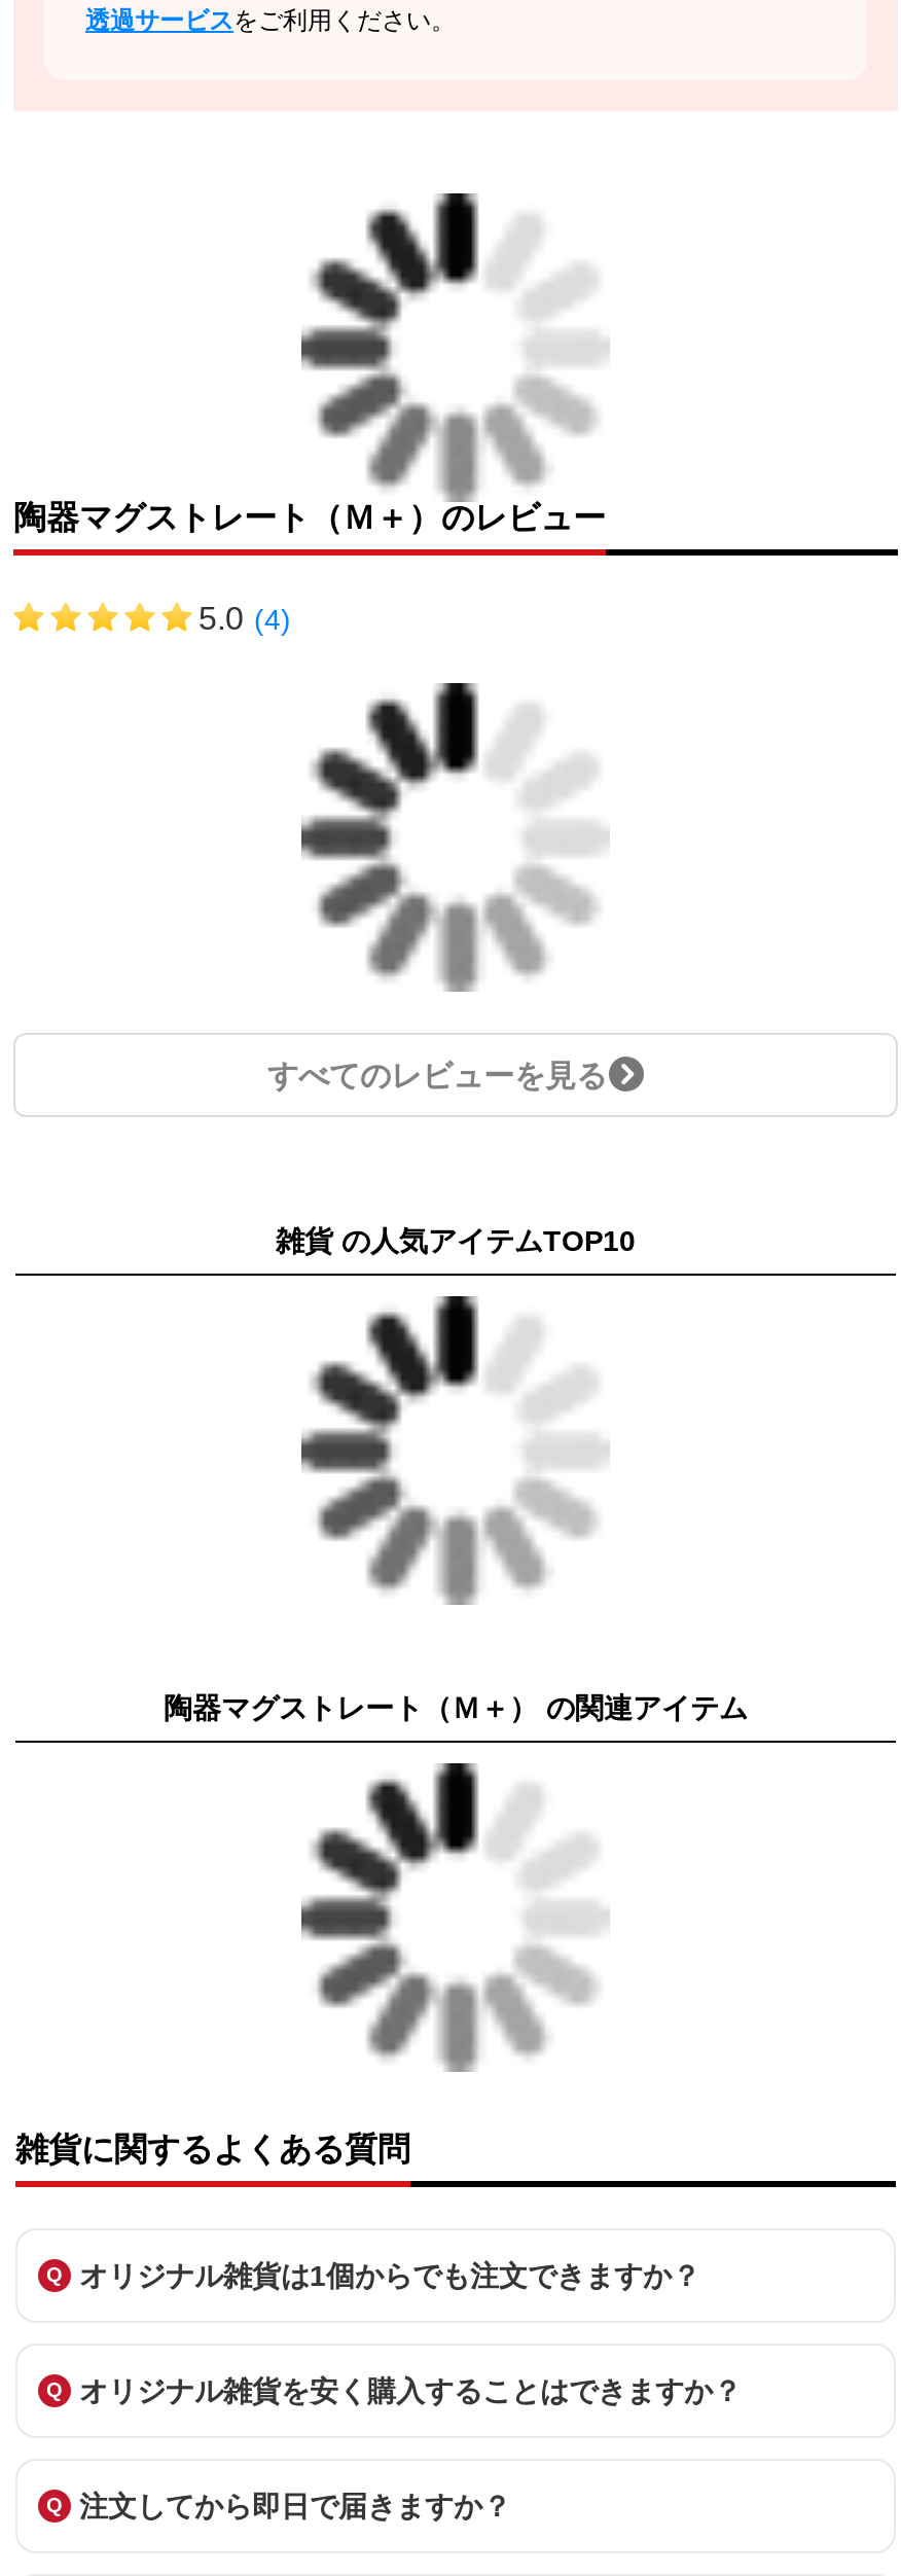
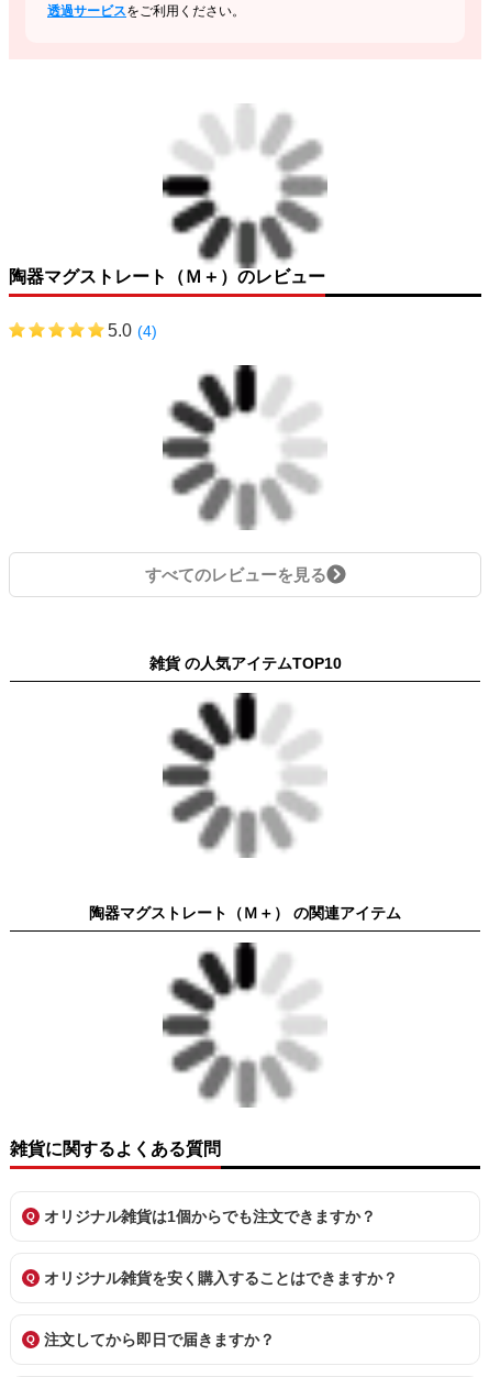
[301,191,608,494] [image] -> [164,103,327,264] [image]

